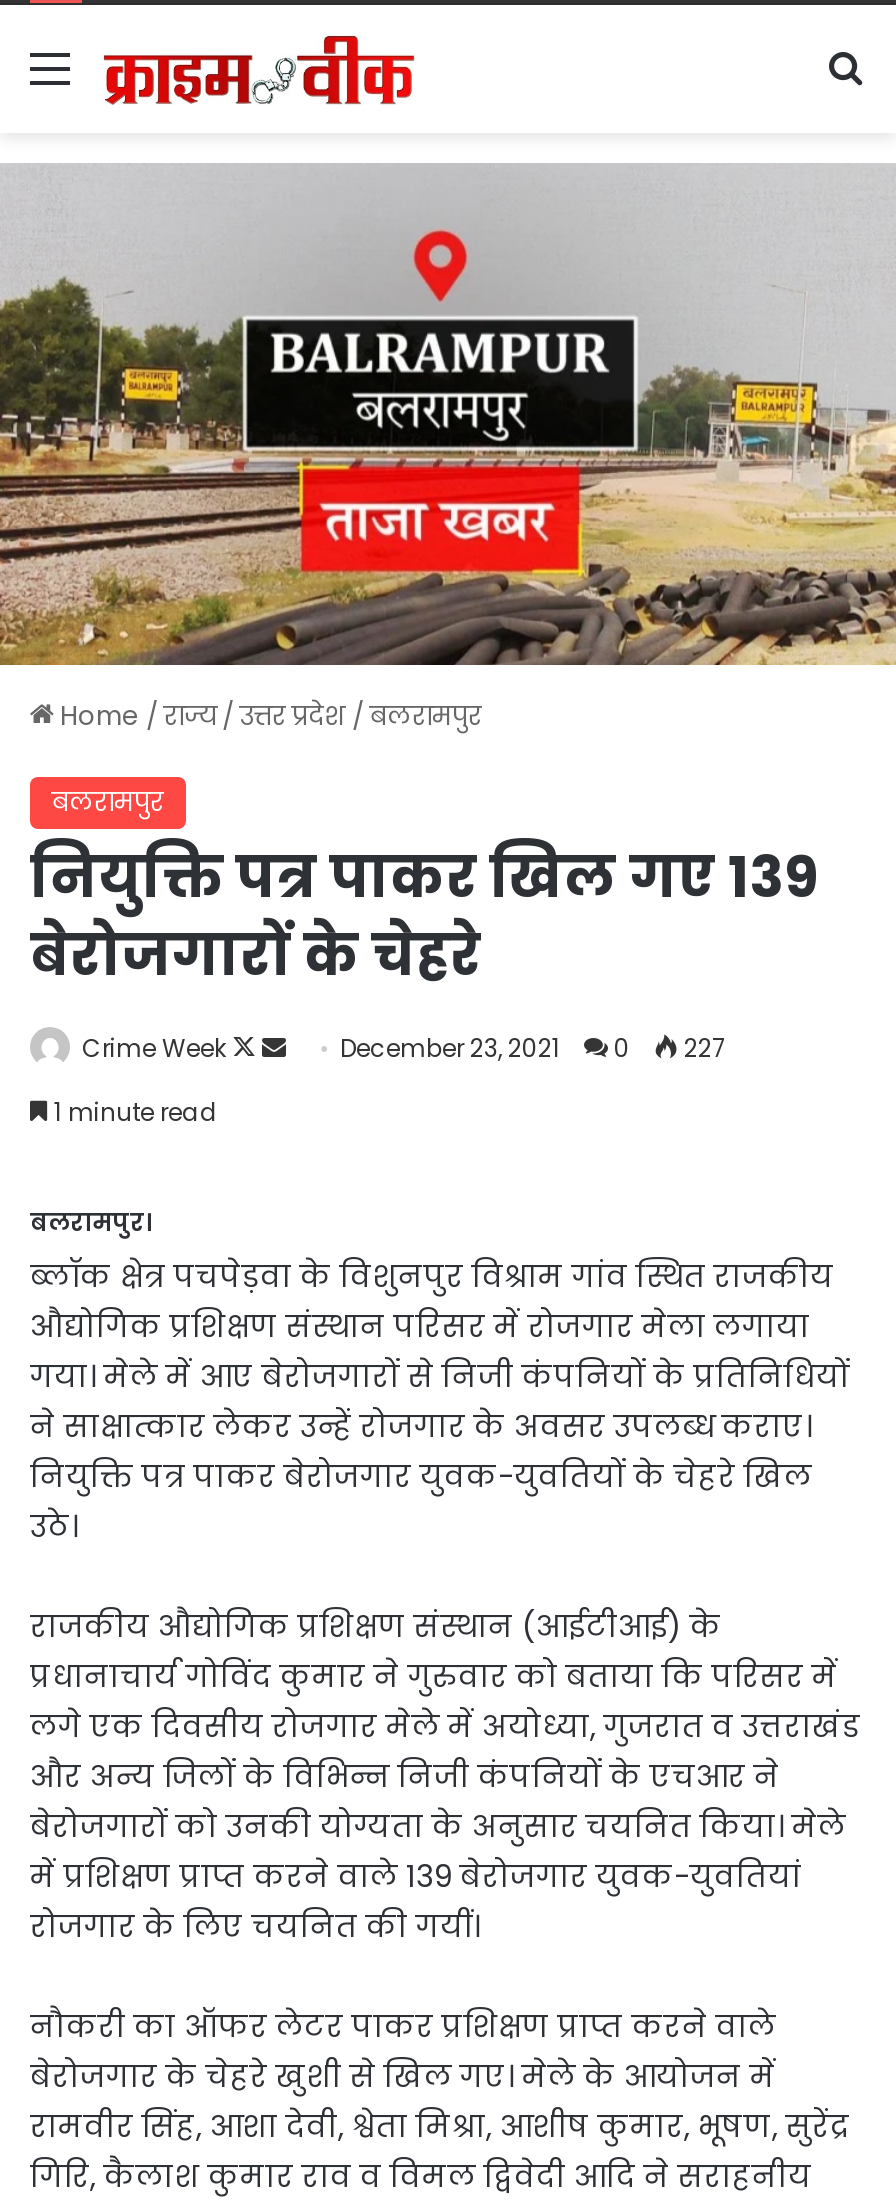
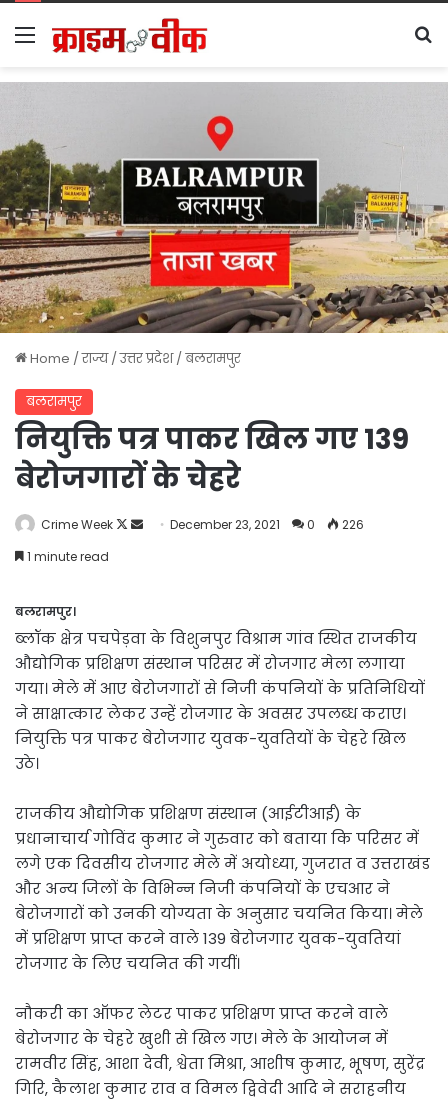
[678,1032,726,1066] 227 -> [339,516,364,533] 226

